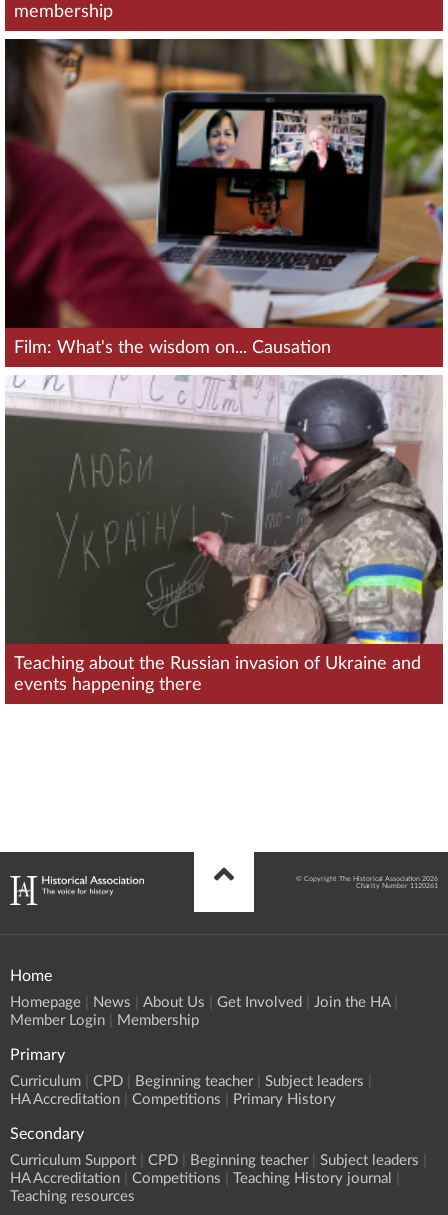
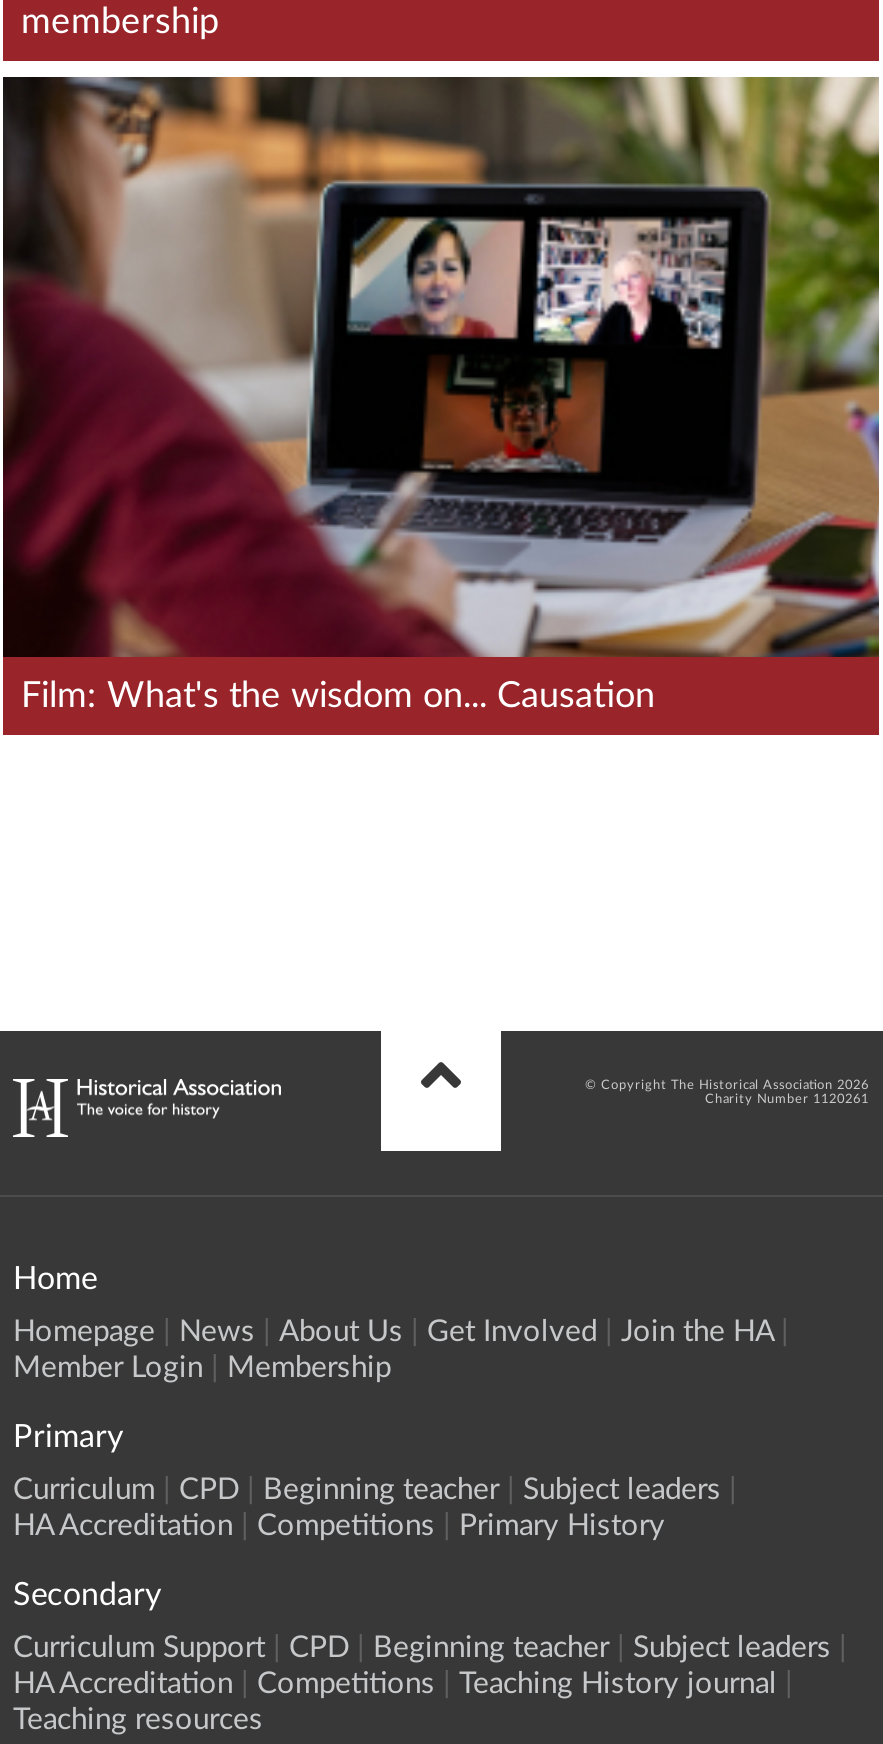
[4,375,444,692] [image] | Teaching about the Russian invasion of Ukraine and | events happening there -> none

